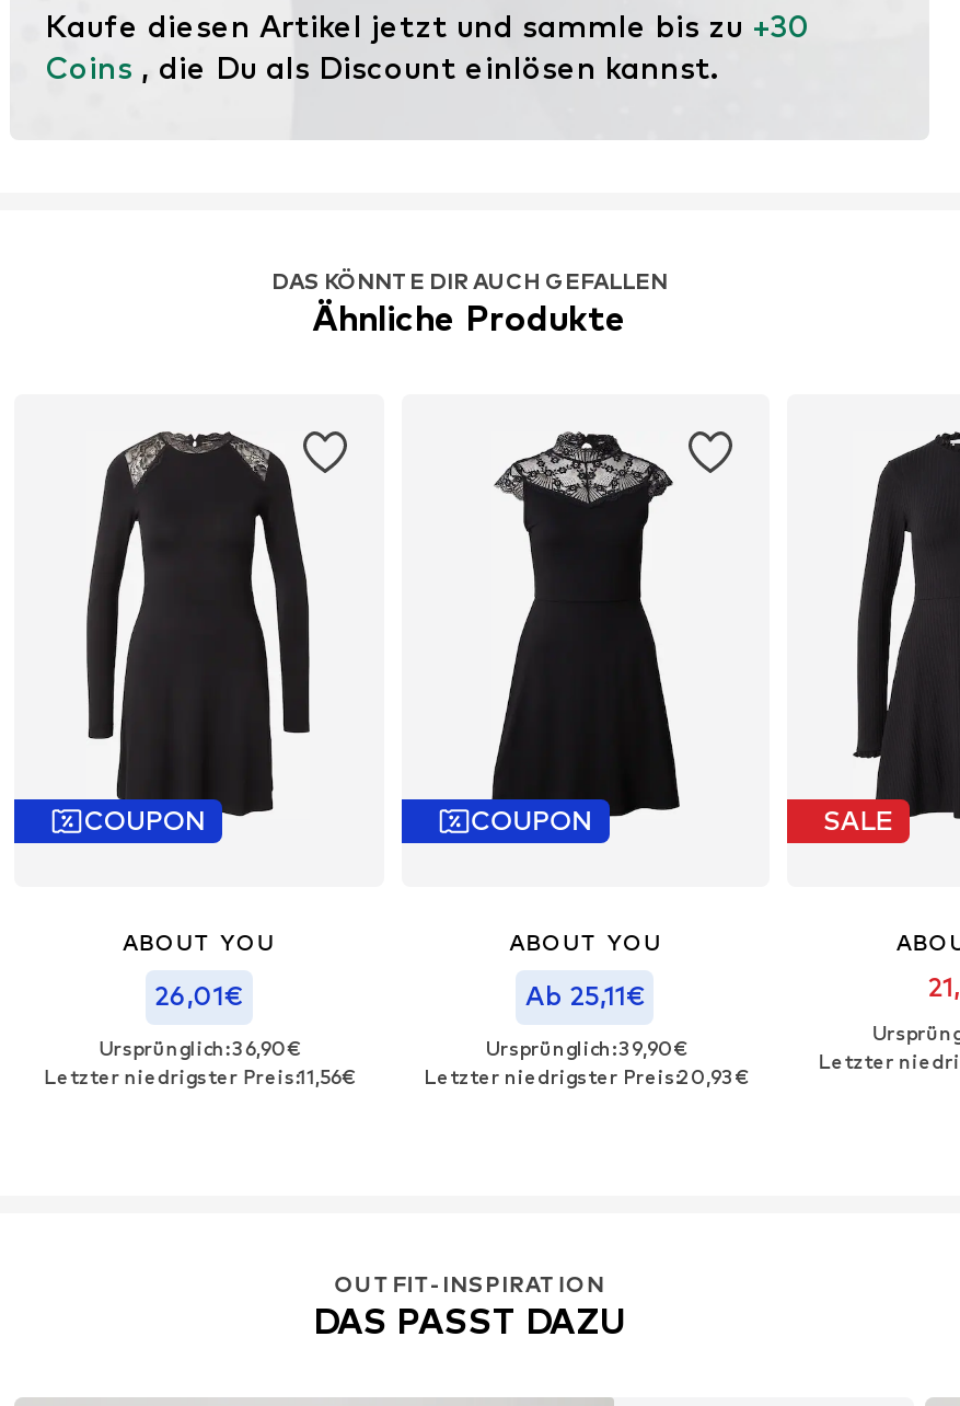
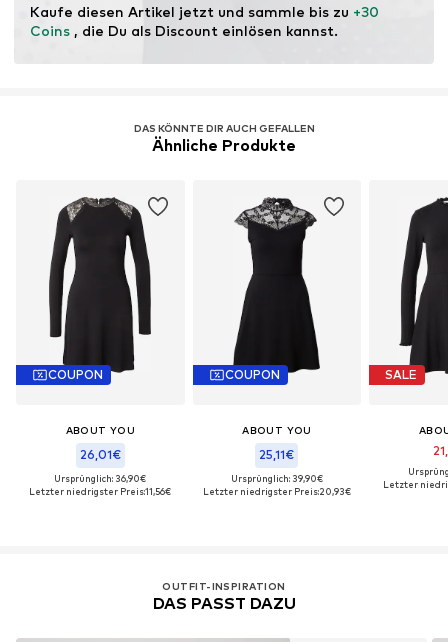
[525,978,646,1011] Ab 25,11€ -> [259,446,294,461] 25,11€

